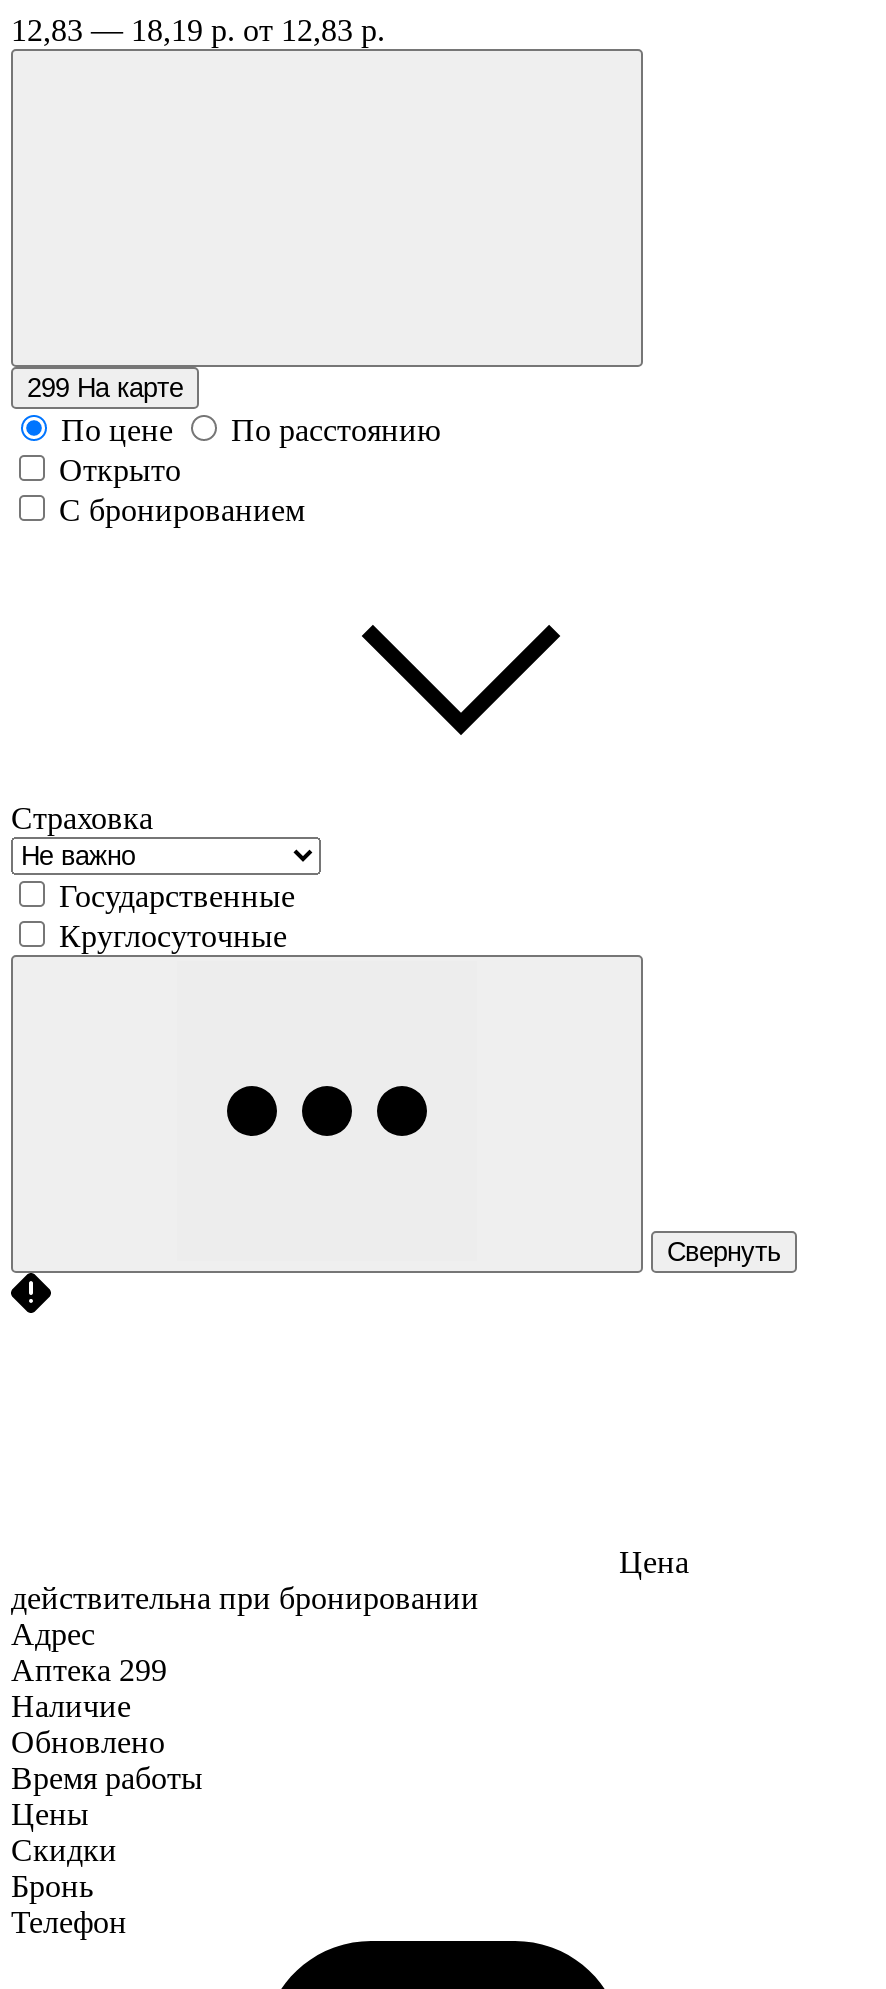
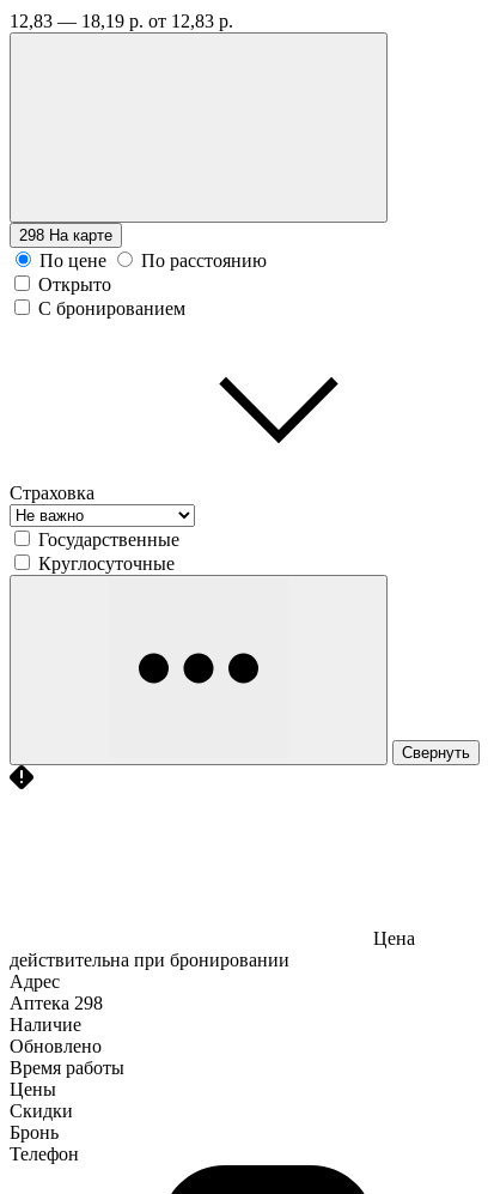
[27,373,183,403] 299 На карте -> [19,226,112,244] 298 На карте
[11,1653,167,1687] Аптека 299 -> [10,993,103,1013] Аптека 298

